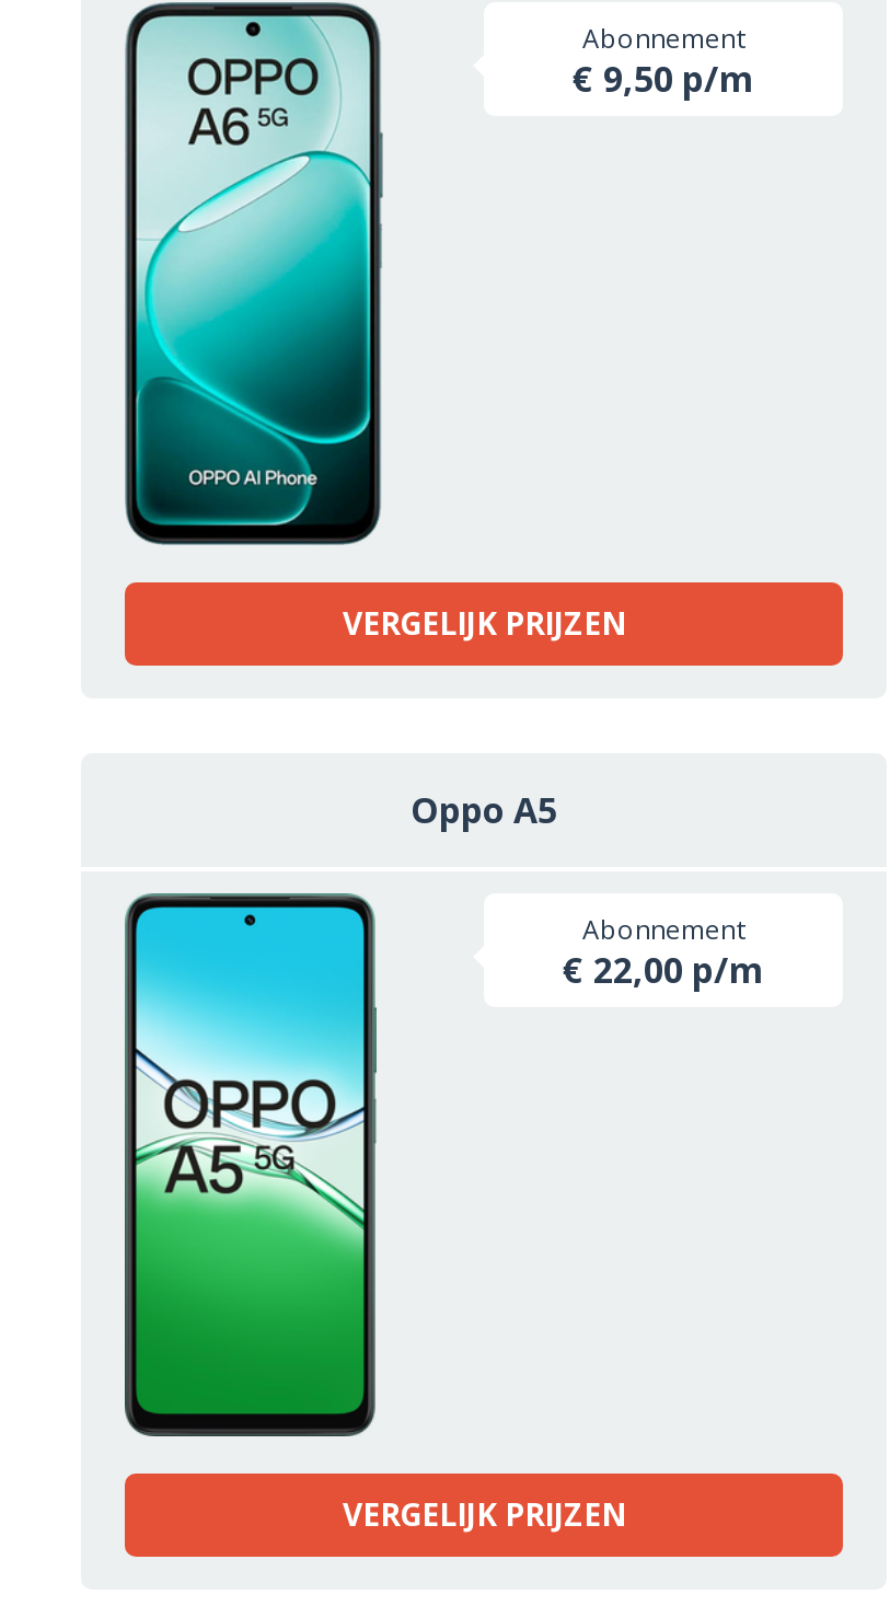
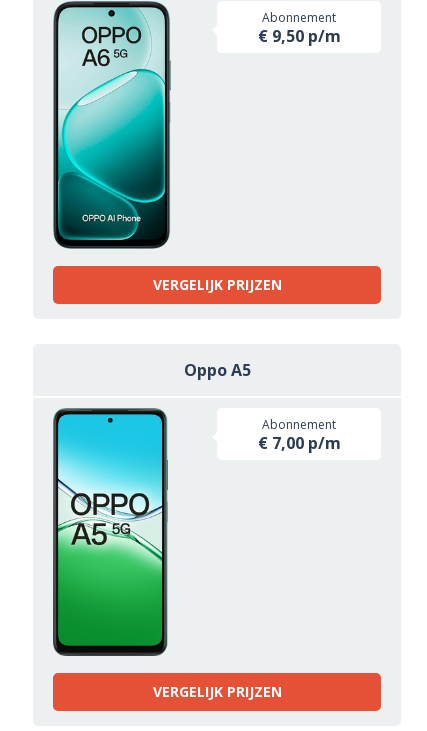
[563,945,764,994] € 22,00 p/m -> [257,432,340,454] € 7,00 p/m

